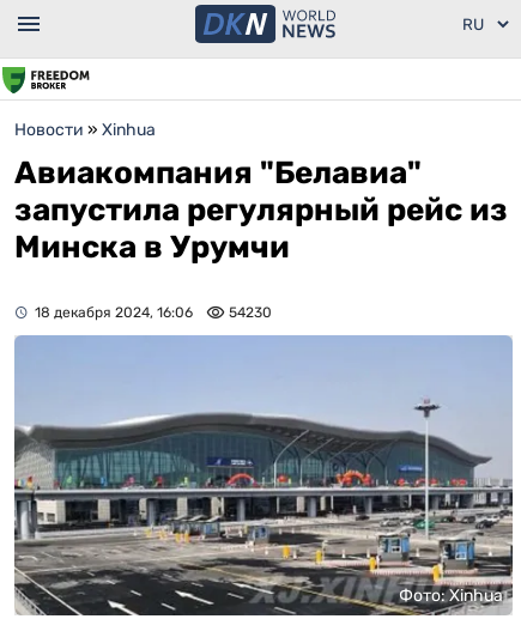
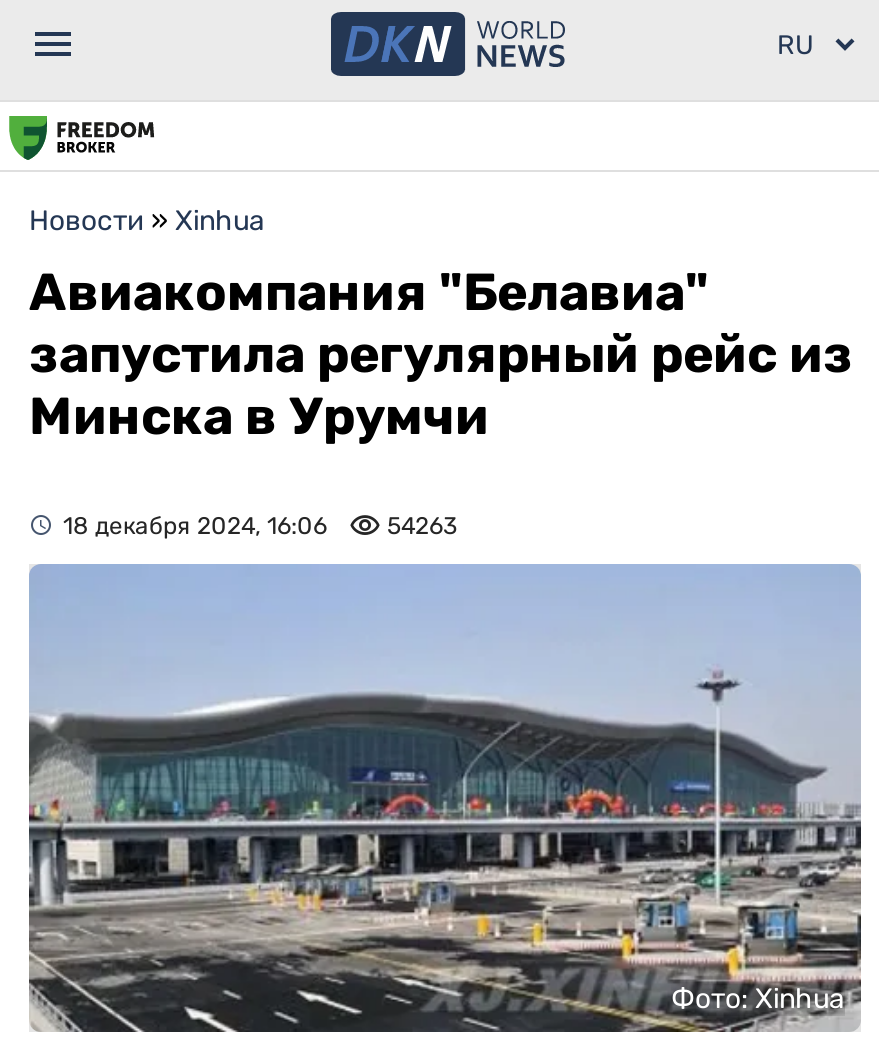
[229,304,272,321] 54230 -> [387,512,457,540] 54263

